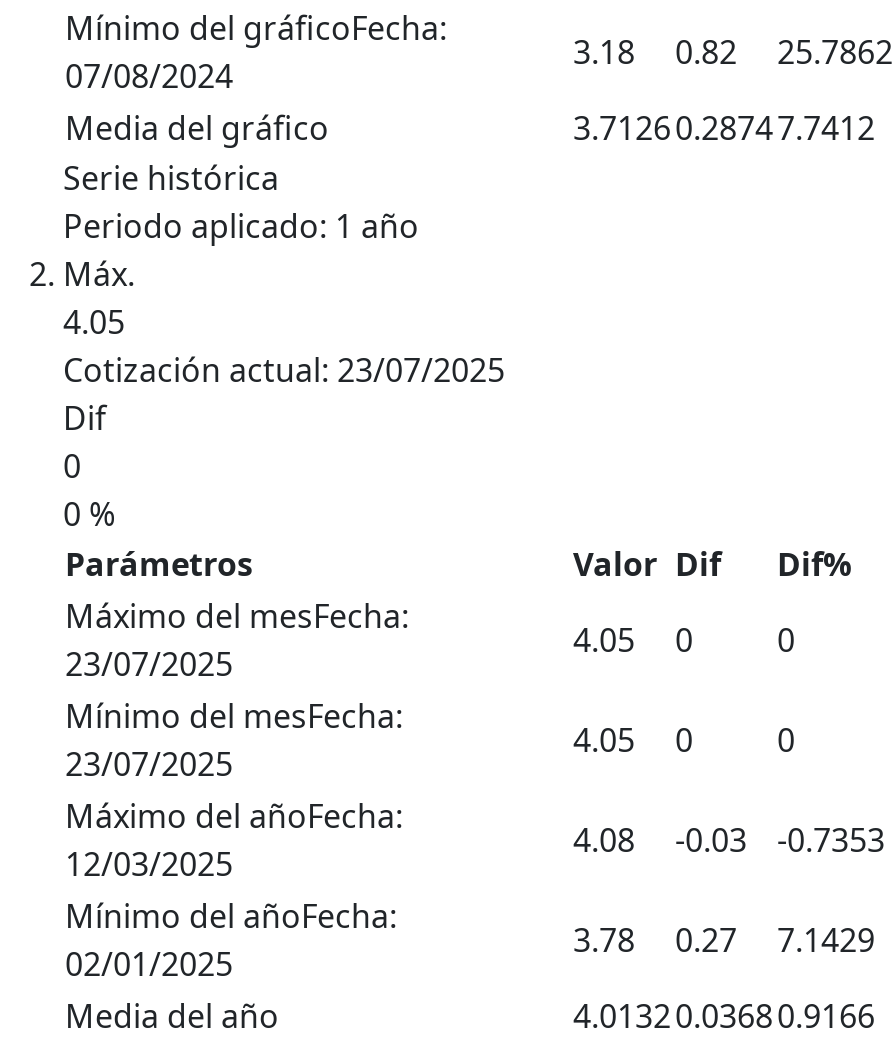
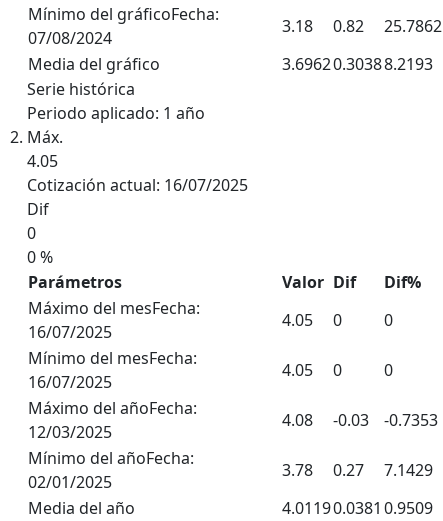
[573,105,875,149] 3.7126 0.2874 7.7412 -> [282,53,433,75] 3.6962 0.3038 8.2193
[63,347,505,391] Cotización actual: 23/07/2025 -> [27,174,248,196] Cotización actual: 16/07/2025
[65,641,233,685] 23/07/2025 -> [28,321,112,343] 16/07/2025
[65,741,233,785] 23/07/2025 -> [28,371,112,393] 16/07/2025
[573,993,875,1037] 4.0132 0.0368 0.9166 -> [282,497,433,519] 4.0119 0.0381 0.9509

